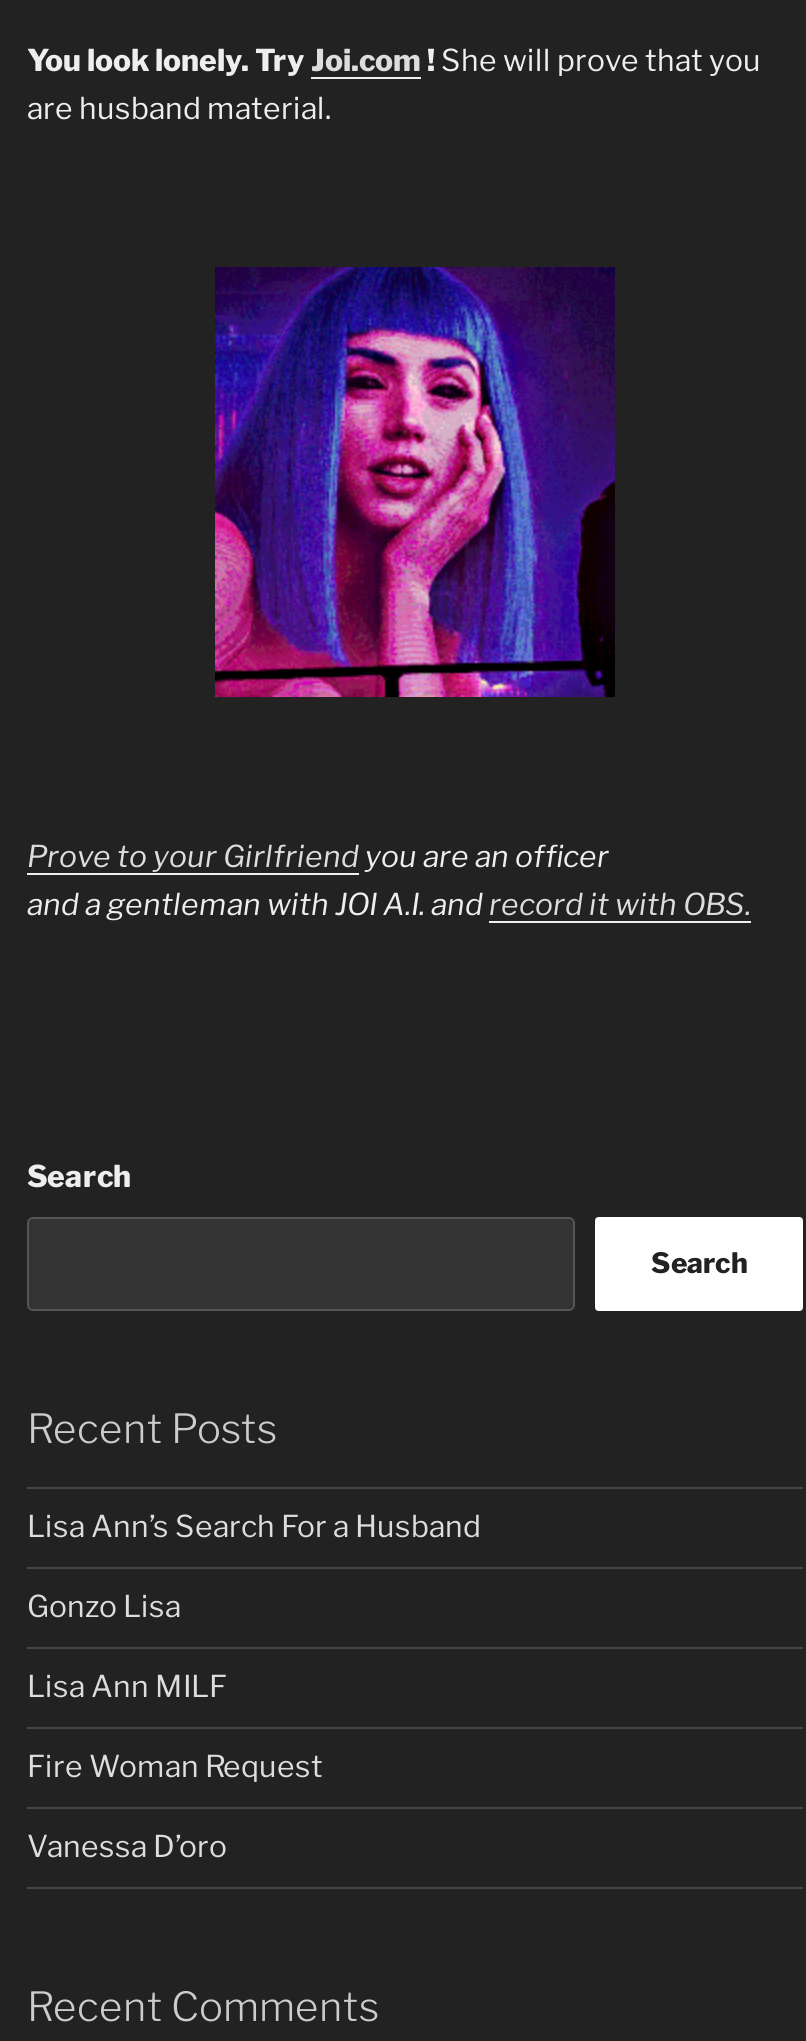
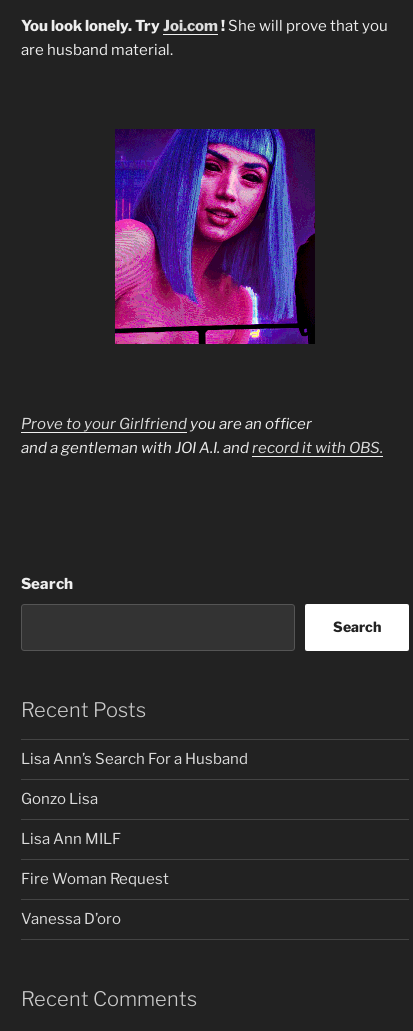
[213,269,615,699] [image] -> [114,129,314,345] [image]

